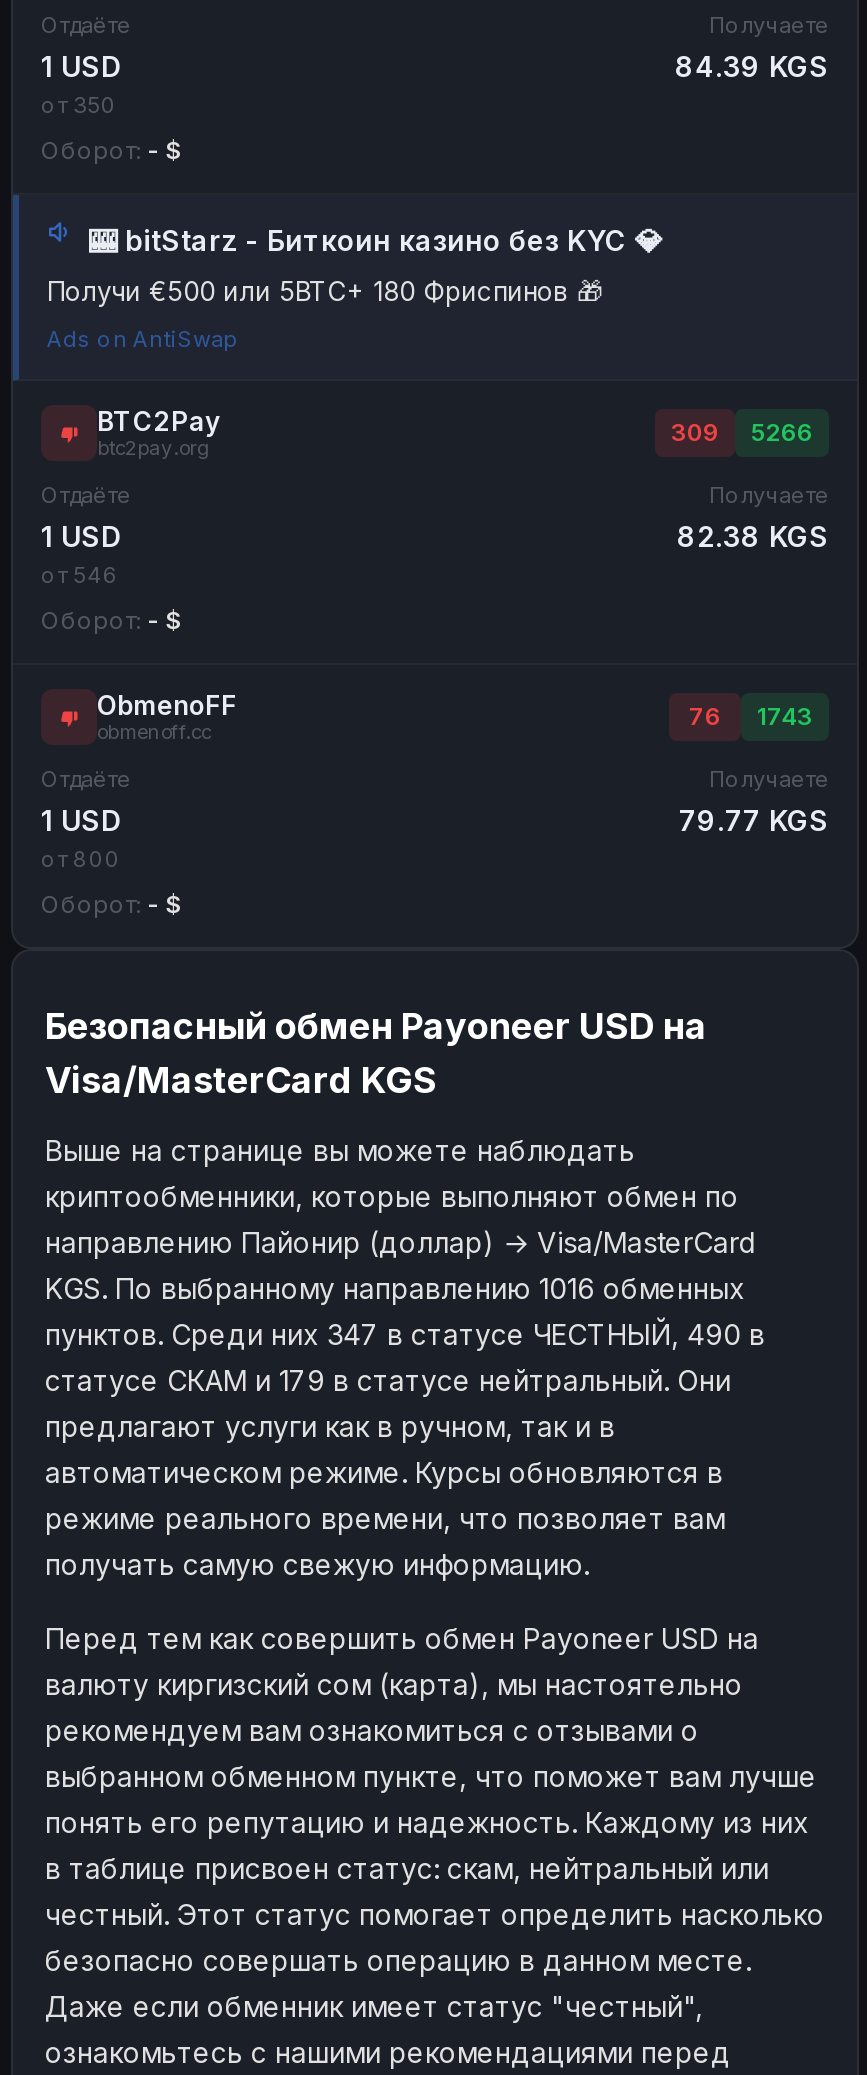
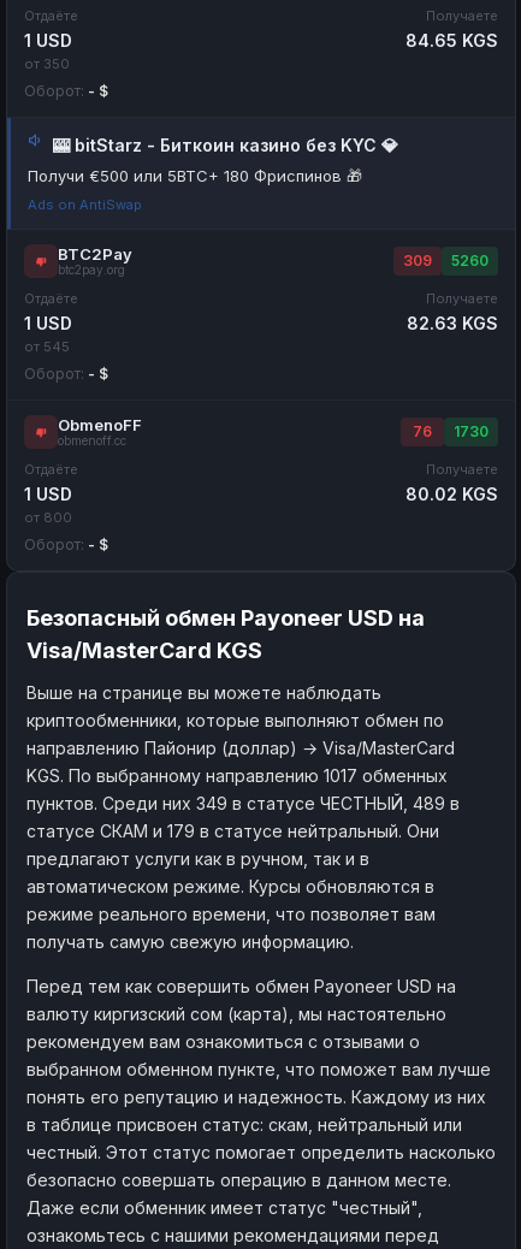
[675,48,829,82] 84.39 KGS -> [405,29,498,50] 84.65 KGS
[671,416,813,446] 309 5266 -> [403,251,489,269] 309 5260
[677,518,829,552] 82.38 KGS -> [407,312,498,333] 82.63 KGS
[41,560,119,588] от 546 -> [24,338,70,354] от 545
[689,700,813,730] 76 1743 -> [413,422,489,440] 76 1730
[679,802,829,836] 79.77 KGS -> [405,483,498,504] 80.02 KGS
[45,1270,745,1304] KGS. По выбранному направлению 1016 обменных -> [26,765,448,785] KGS. По выбранному направлению 1017 обменных
[45,1316,765,1350] пунктов. Среди них 347 в статусе ЧЕСТНЫЙ, 490 в -> [26,792,460,813] пунктов. Среди них 349 в статусе ЧЕСТНЫЙ, 489 в

